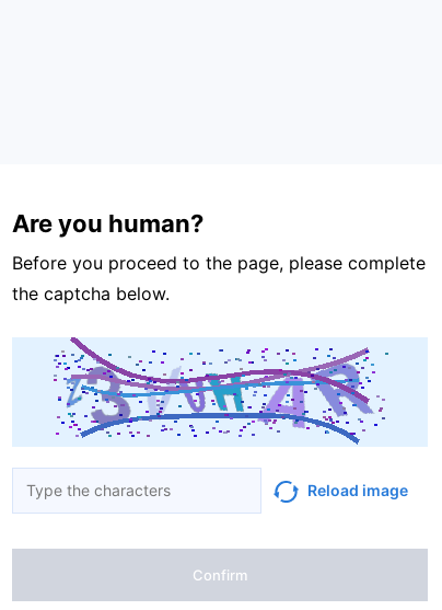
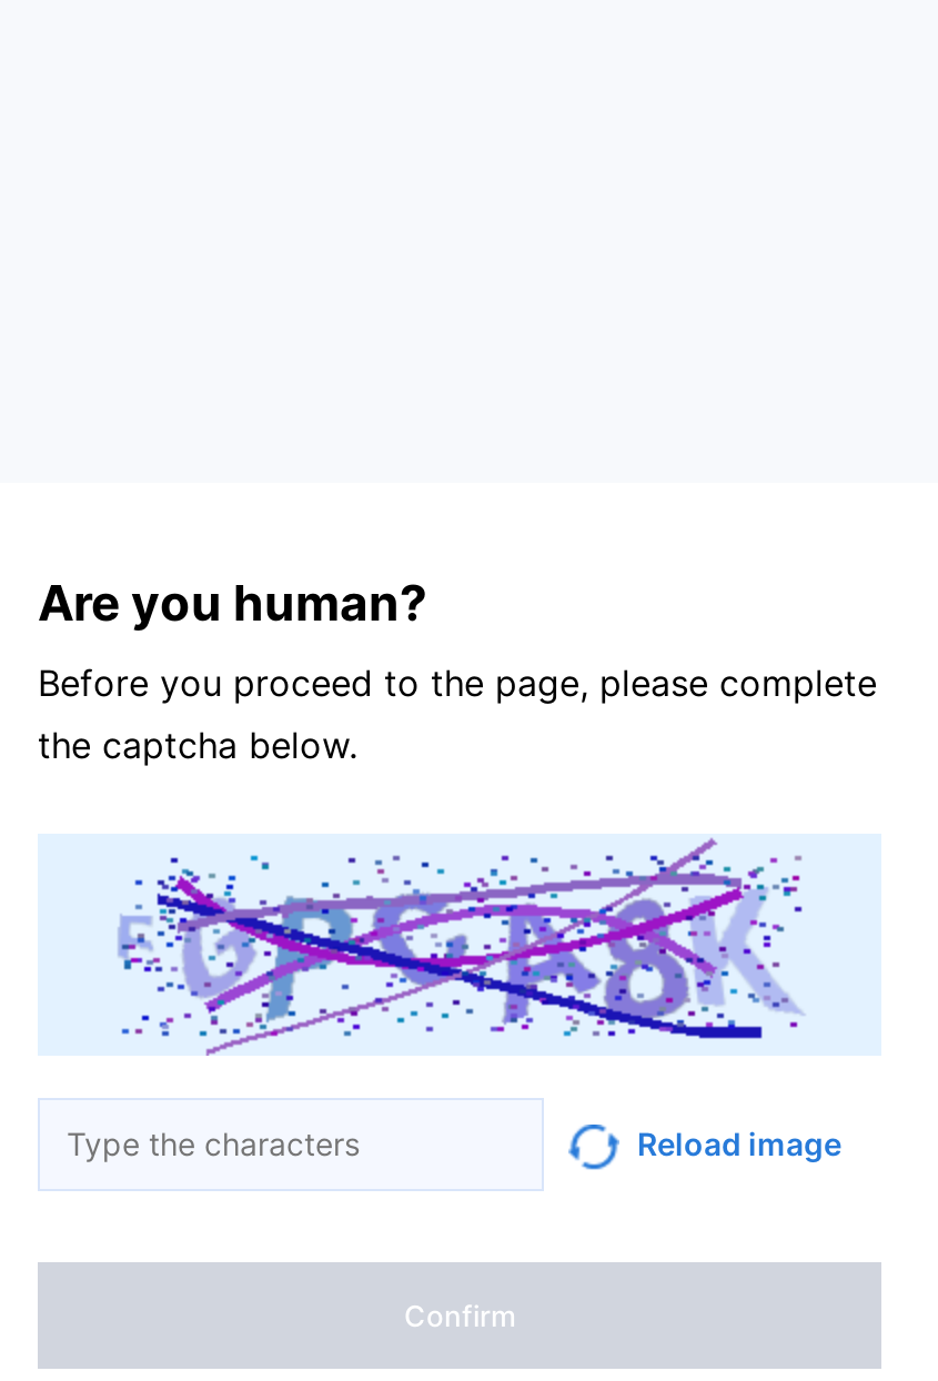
[53,336,389,446] [image] -> [118,834,804,1056] [image]

